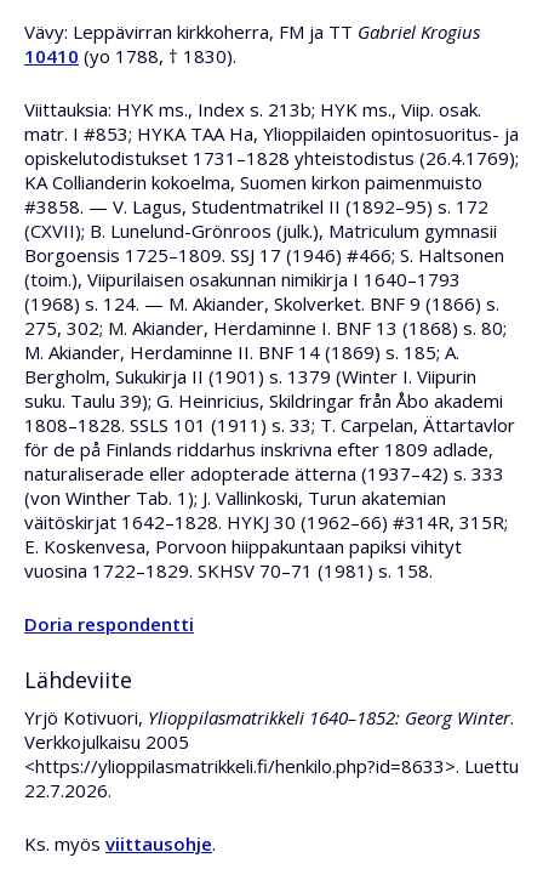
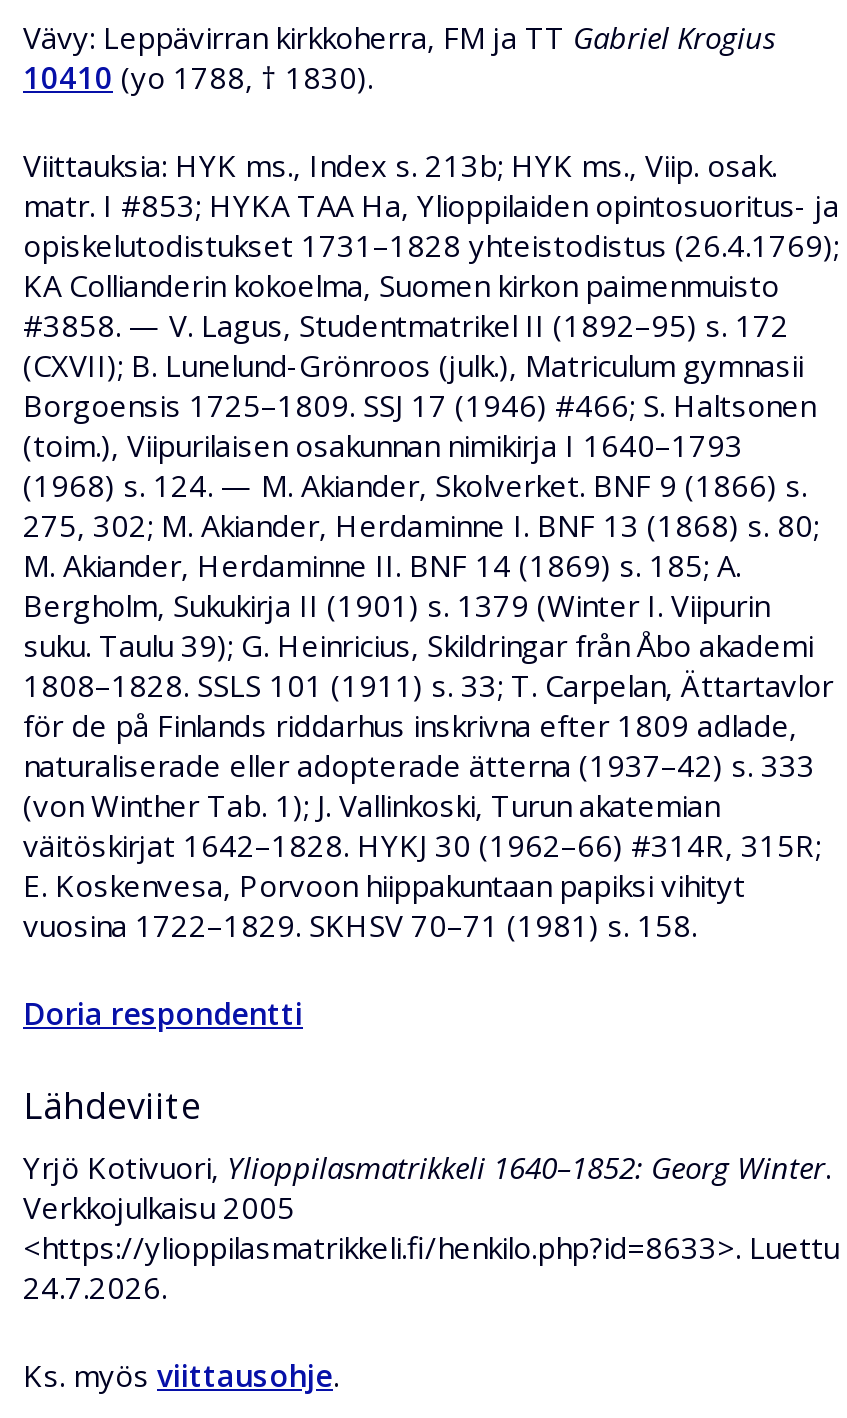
[24,778,112,802] 22.7.2026. -> [23,1267,167,1307] 24.7.2026.

